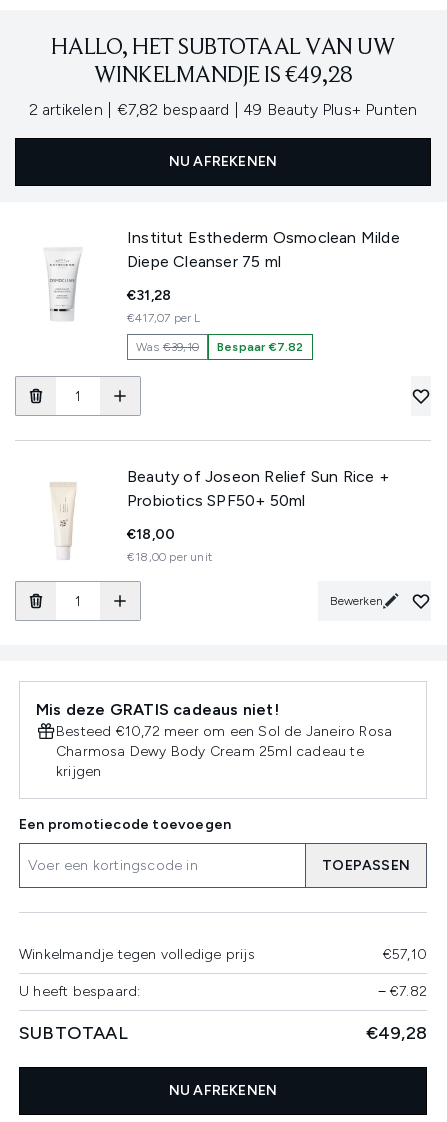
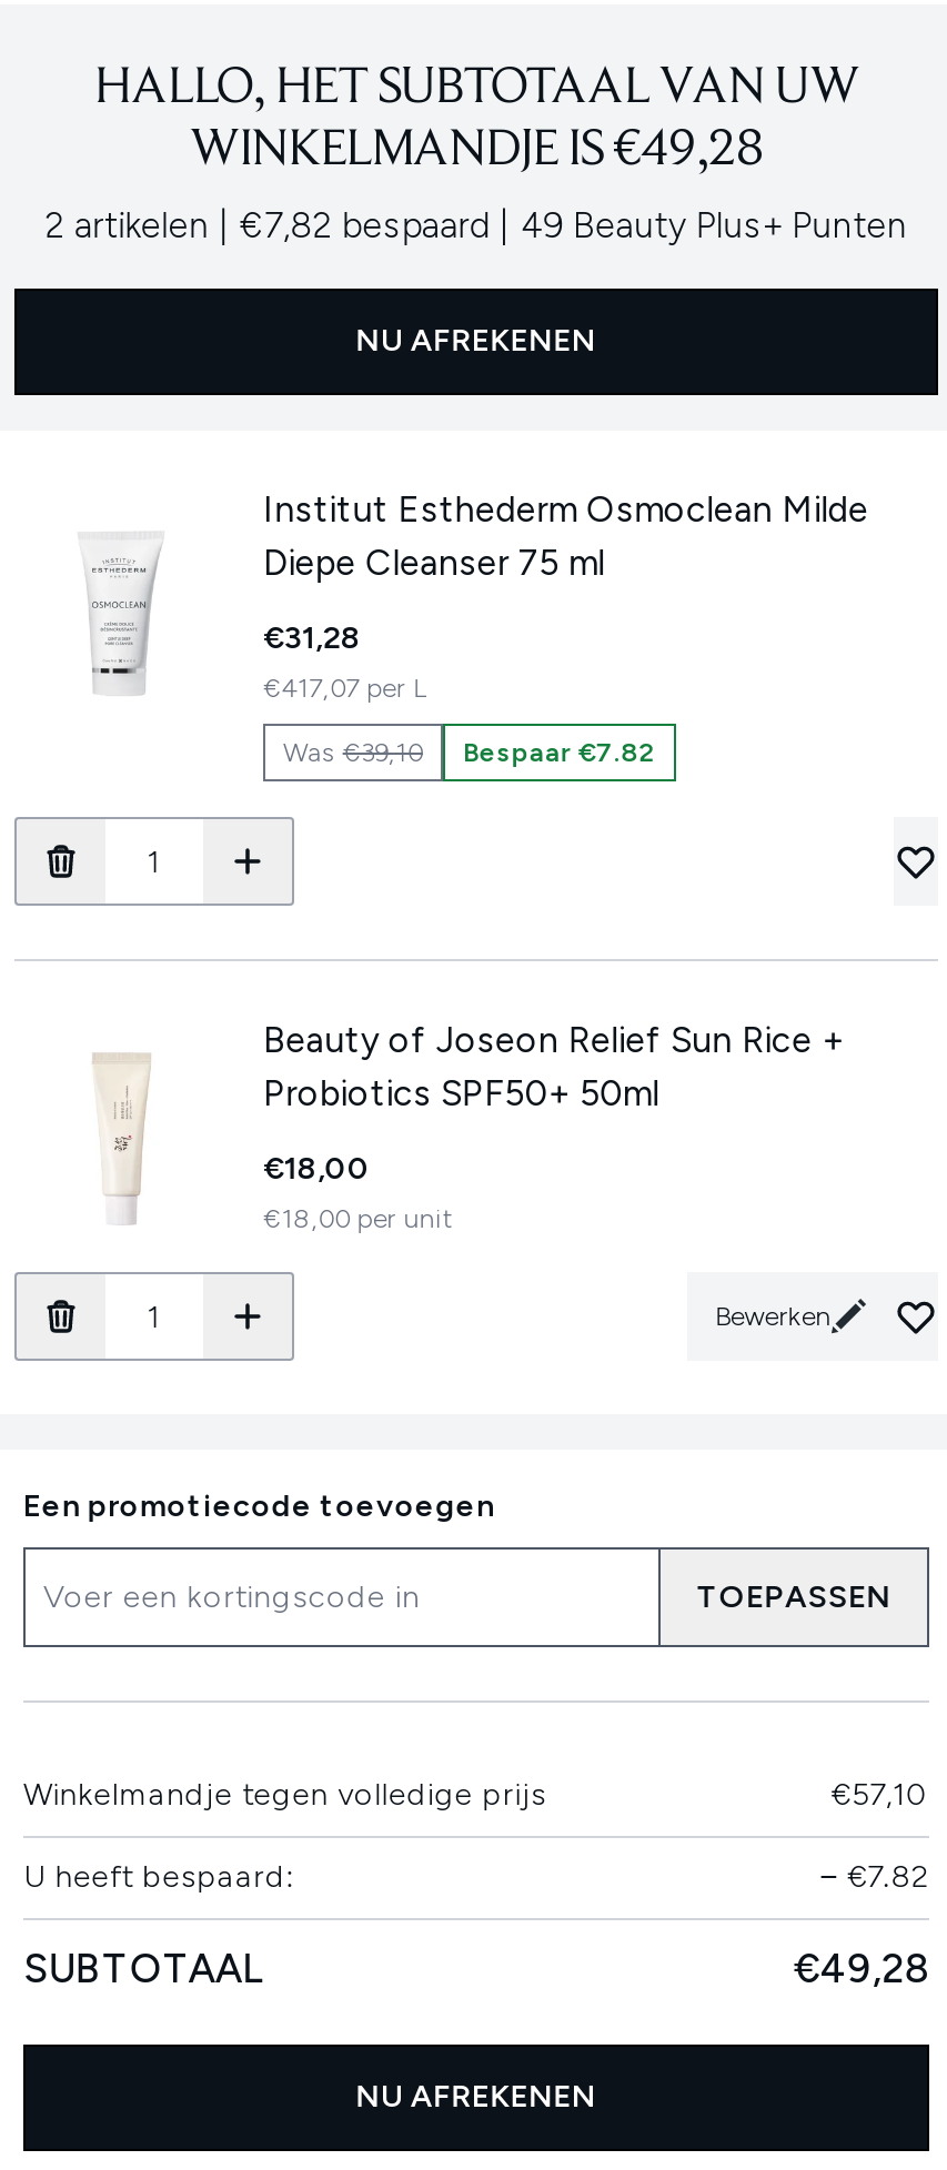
[36,700,392,780] Mis deze GRATIS cadeaus niet! | Besteed €10,72 meer om een Sol de Janeiro Rosa | Charmosa Dewy Body Cream 25ml cadeau te | krijgen -> none

